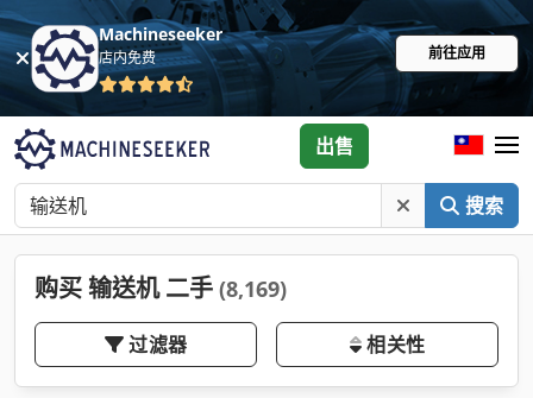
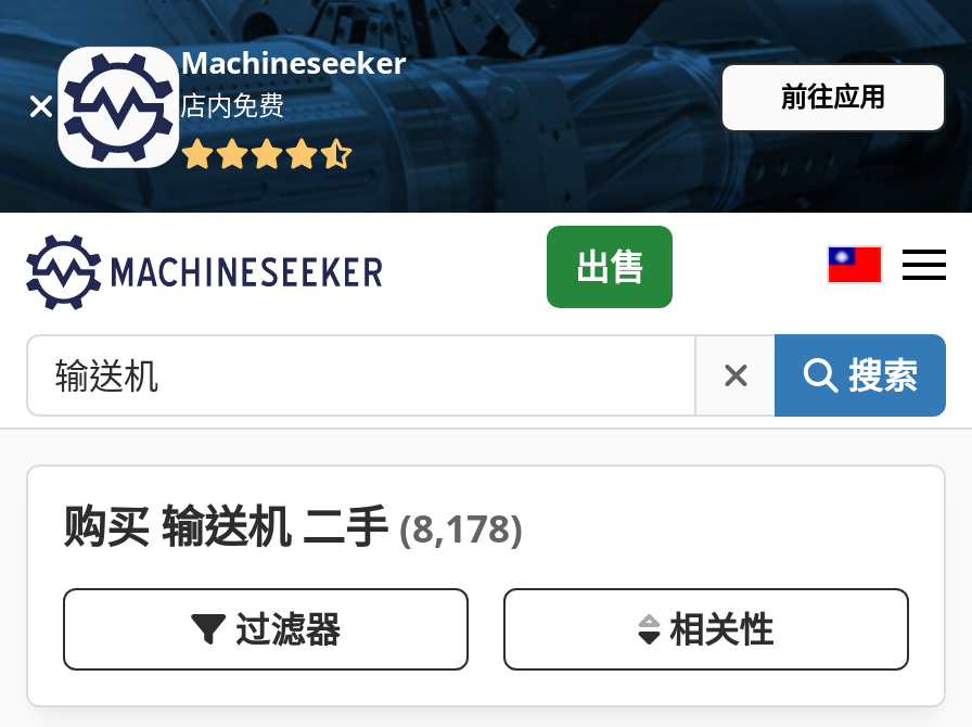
[35,272,287,304] 购买 输送机 二手(8,169) -> [63,497,523,556] 购买 输送机 二手(8,178)

